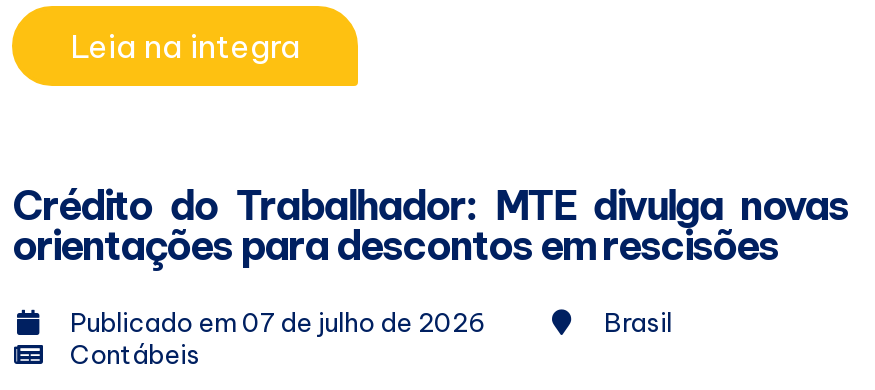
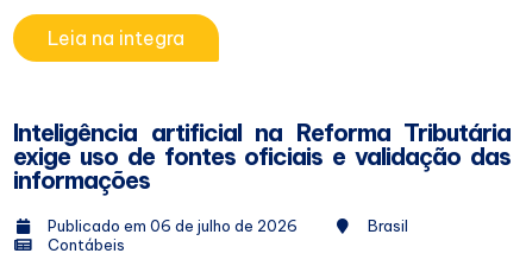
[12,180,848,270] Crédito do Trabalhador: MTE divulga novas | orientações para descontos em rescisões -> [13,118,511,195] Inteligência artificial na Reforma Tributária | exige uso de fontes oficiais e validação das | informações
[64,306,486,338] Publicado em 07 de julho de 2026 -> [44,216,298,235] Publicado em 06 de julho de 2026

